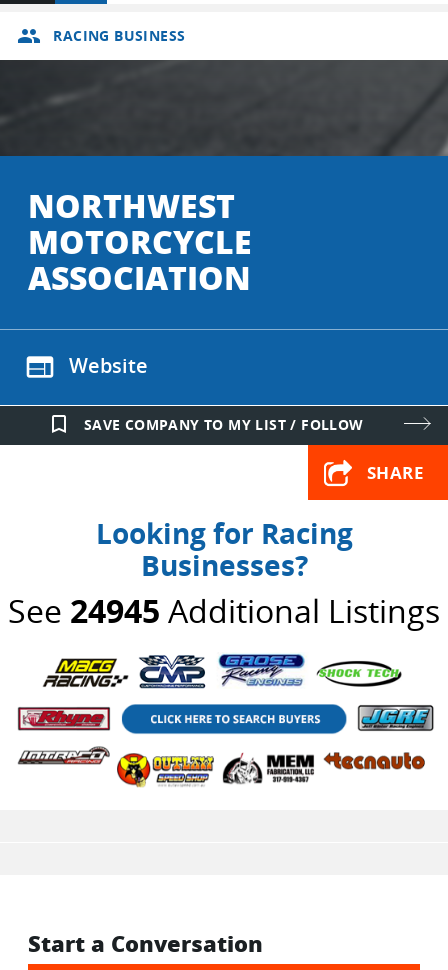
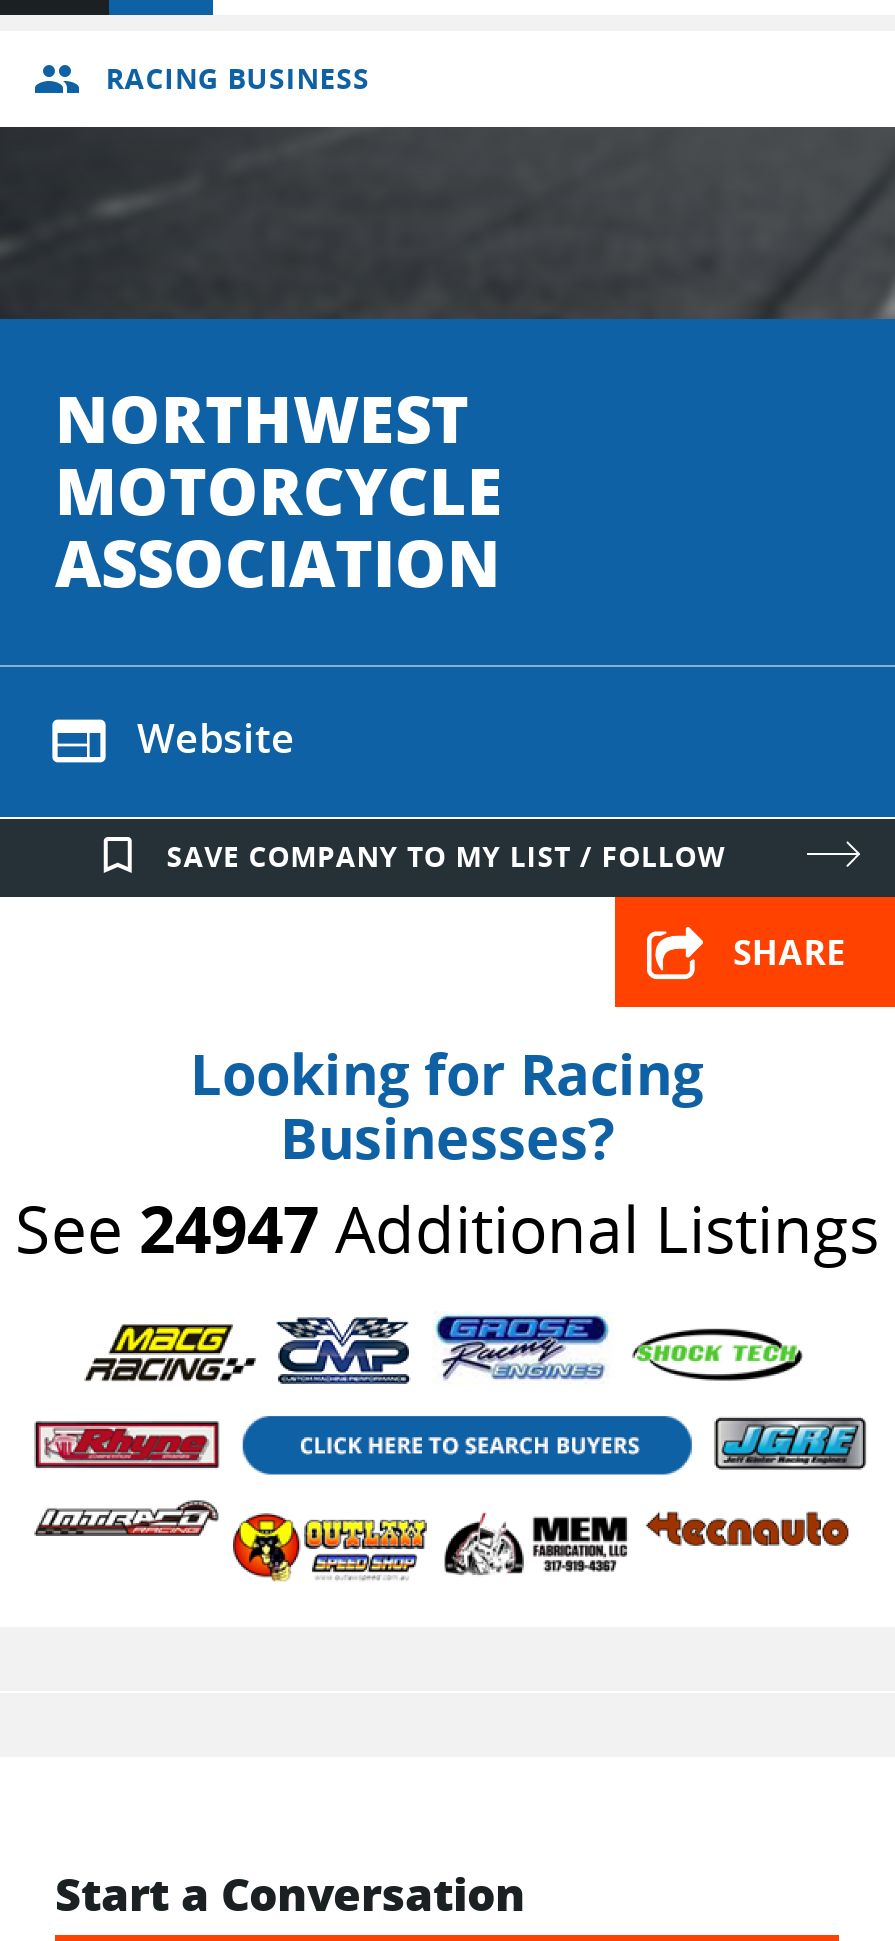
[8,589,440,632] See 24945 Additional Listings -> [15,1186,879,1272] See 24947 Additional Listings

